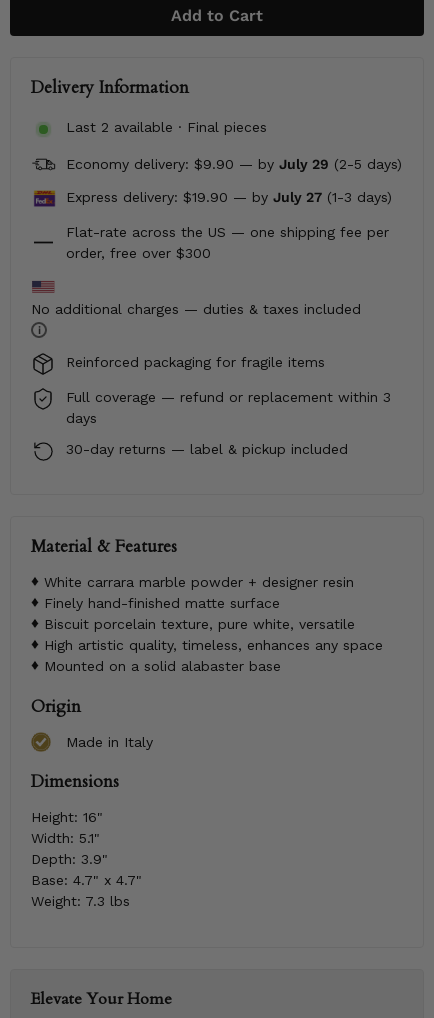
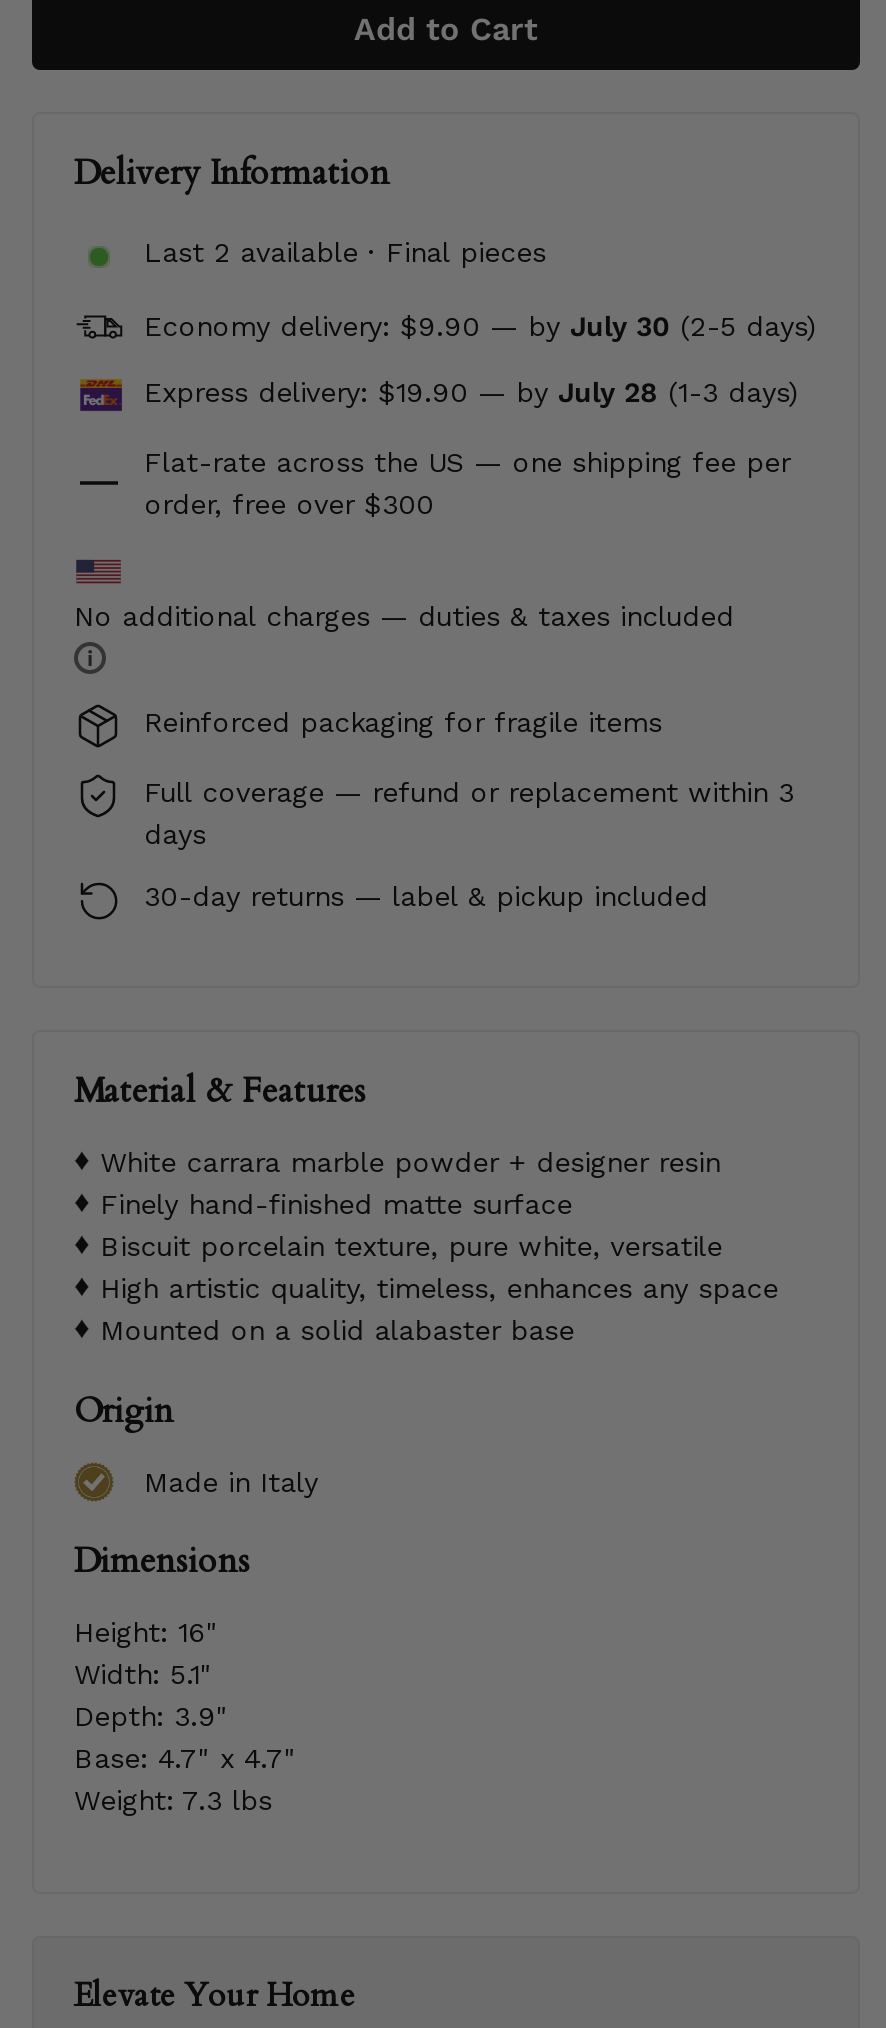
[66,155,402,171] Economy delivery: $9.90 — by July 29 (2-5 days) -> [144,309,816,341] Economy delivery: $9.90 — by July 30 (2-5 days)
[66,188,392,204] Express delivery: $19.90 — by July 27 (1-3 days) -> [144,375,798,407] Express delivery: $19.90 — by July 28 (1-3 days)

